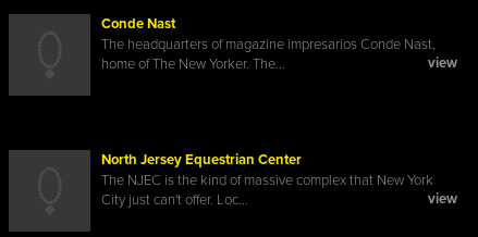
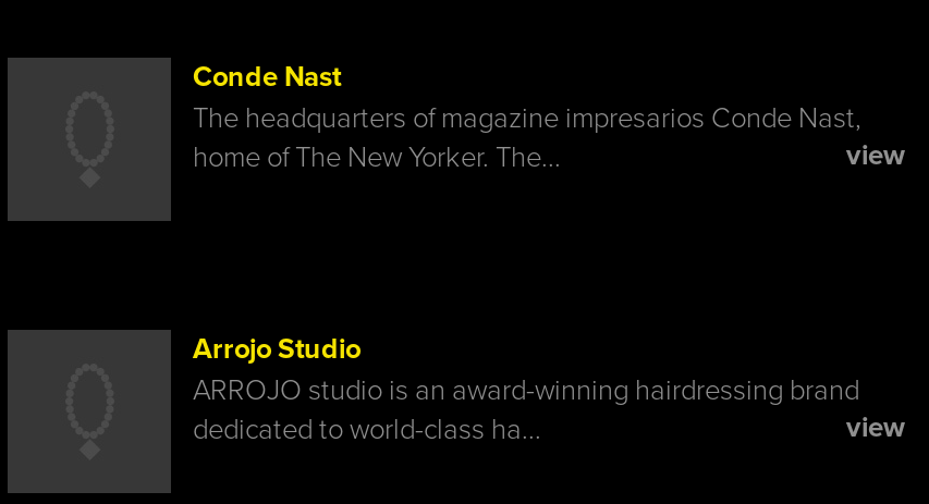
[101,149,433,209] North Jersey Equestrian Center | The NJEC is the kind of massive complex that New York | City just can't offer. Loc... -> [193,328,859,447] Arrojo Studio | ARROJO studio is an award-winning hairdressing brand | dedicated to world-class ha...

